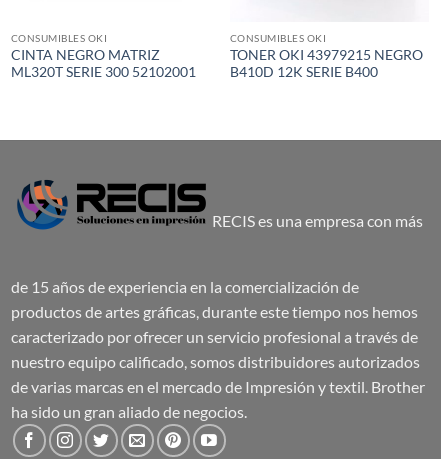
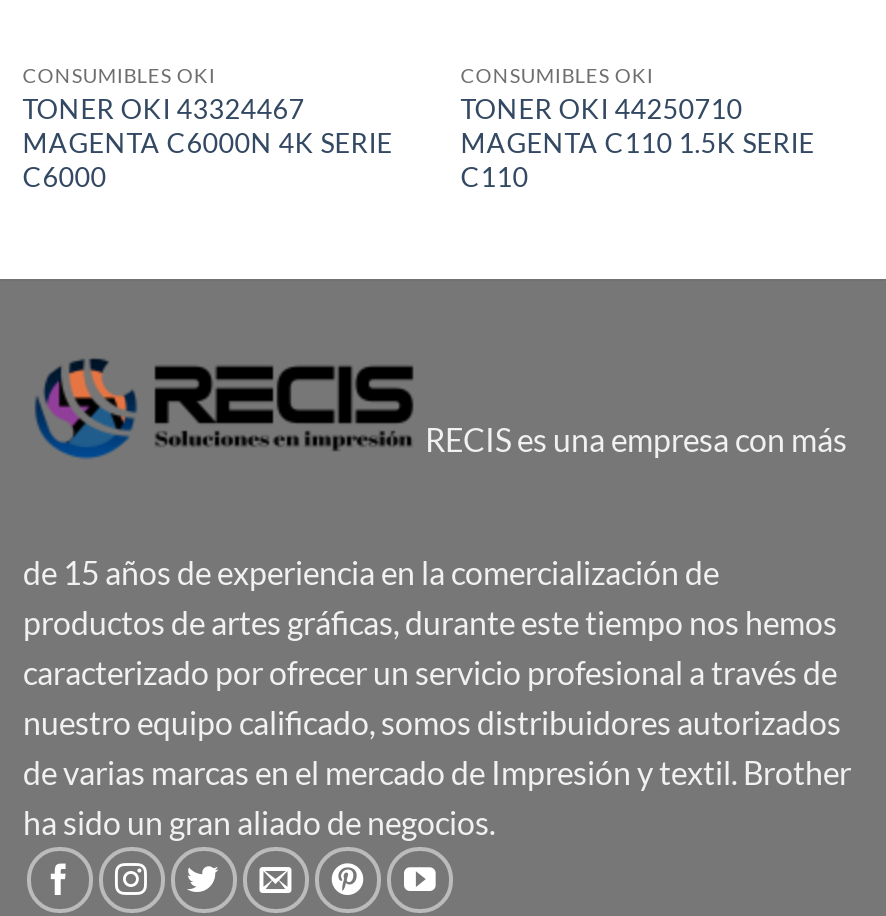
[11,47,196,80] CINTA NEGRO MATRIZ | ML320T SERIE 300 52102001 -> [23,93,393,193] TONER OKI 43324467 | MAGENTA C6000N 4K SERIE | C6000
[230,47,423,80] TONER OKI 43979215 NEGRO | B410D 12K SERIE B400 -> [461,93,815,193] TONER OKI 44250710 | MAGENTA C110 1.5K SERIE | C110

